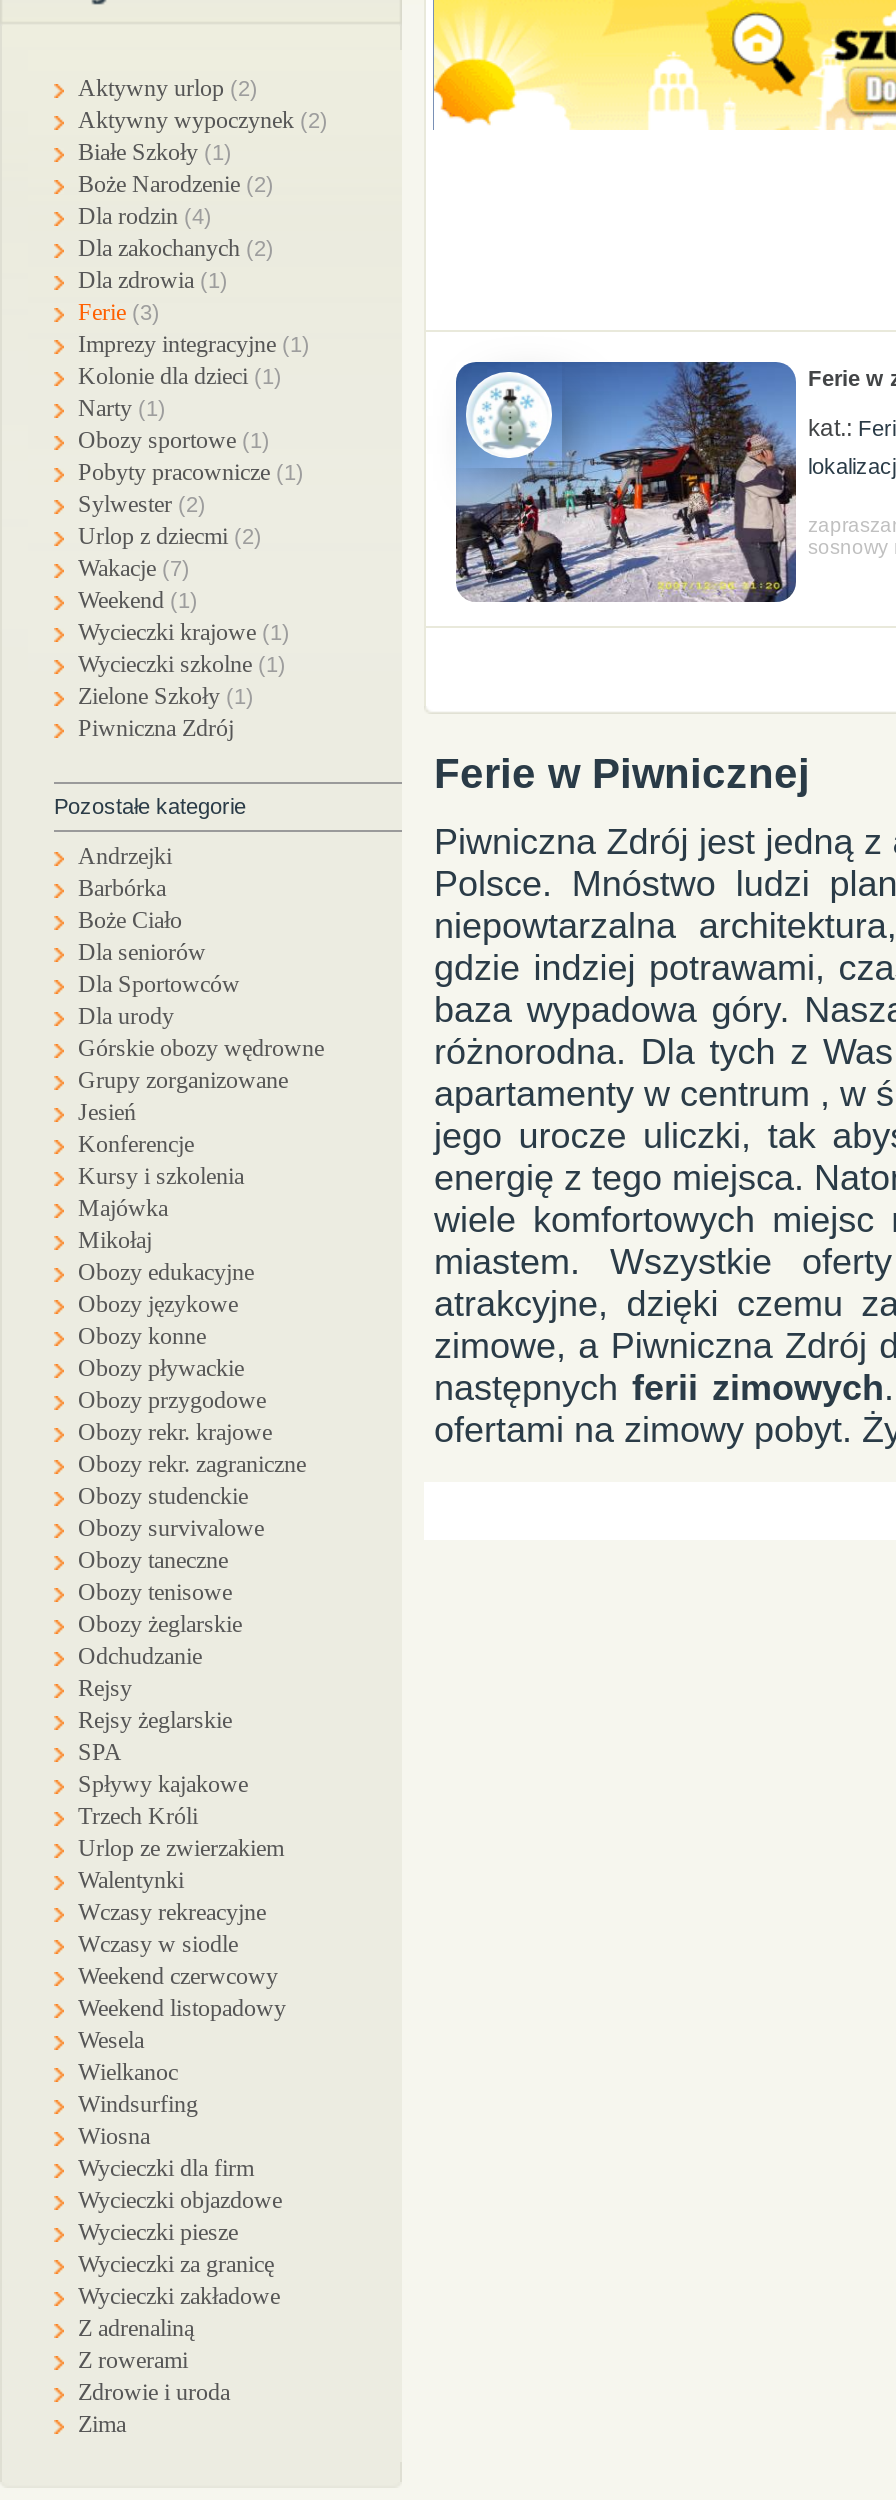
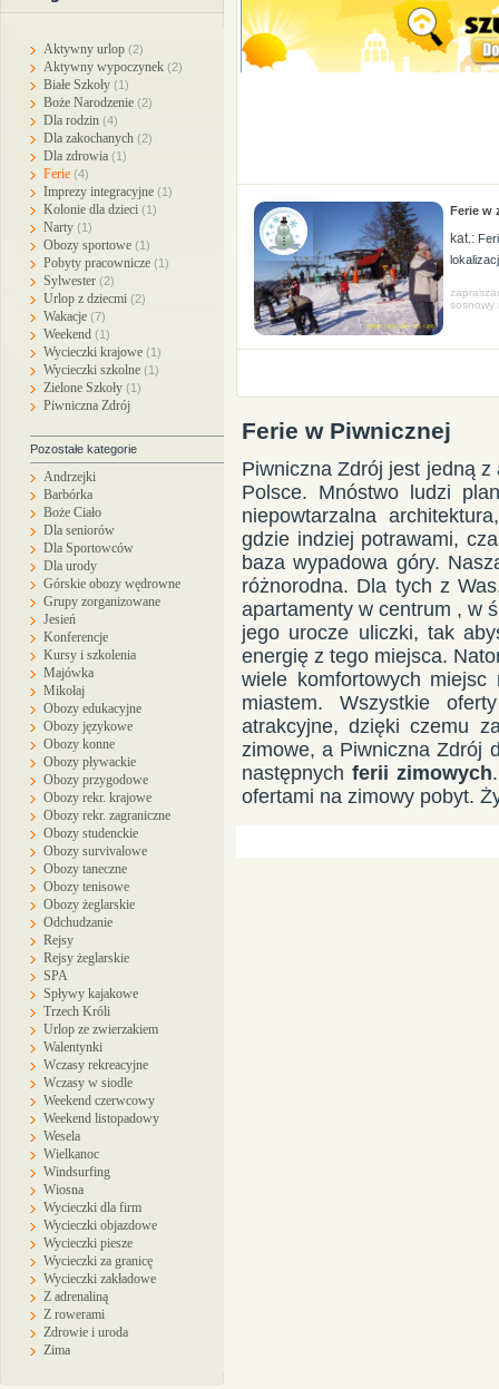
[78,298,160,326] Ferie (3) -> [43,166,89,182] Ferie (4)

